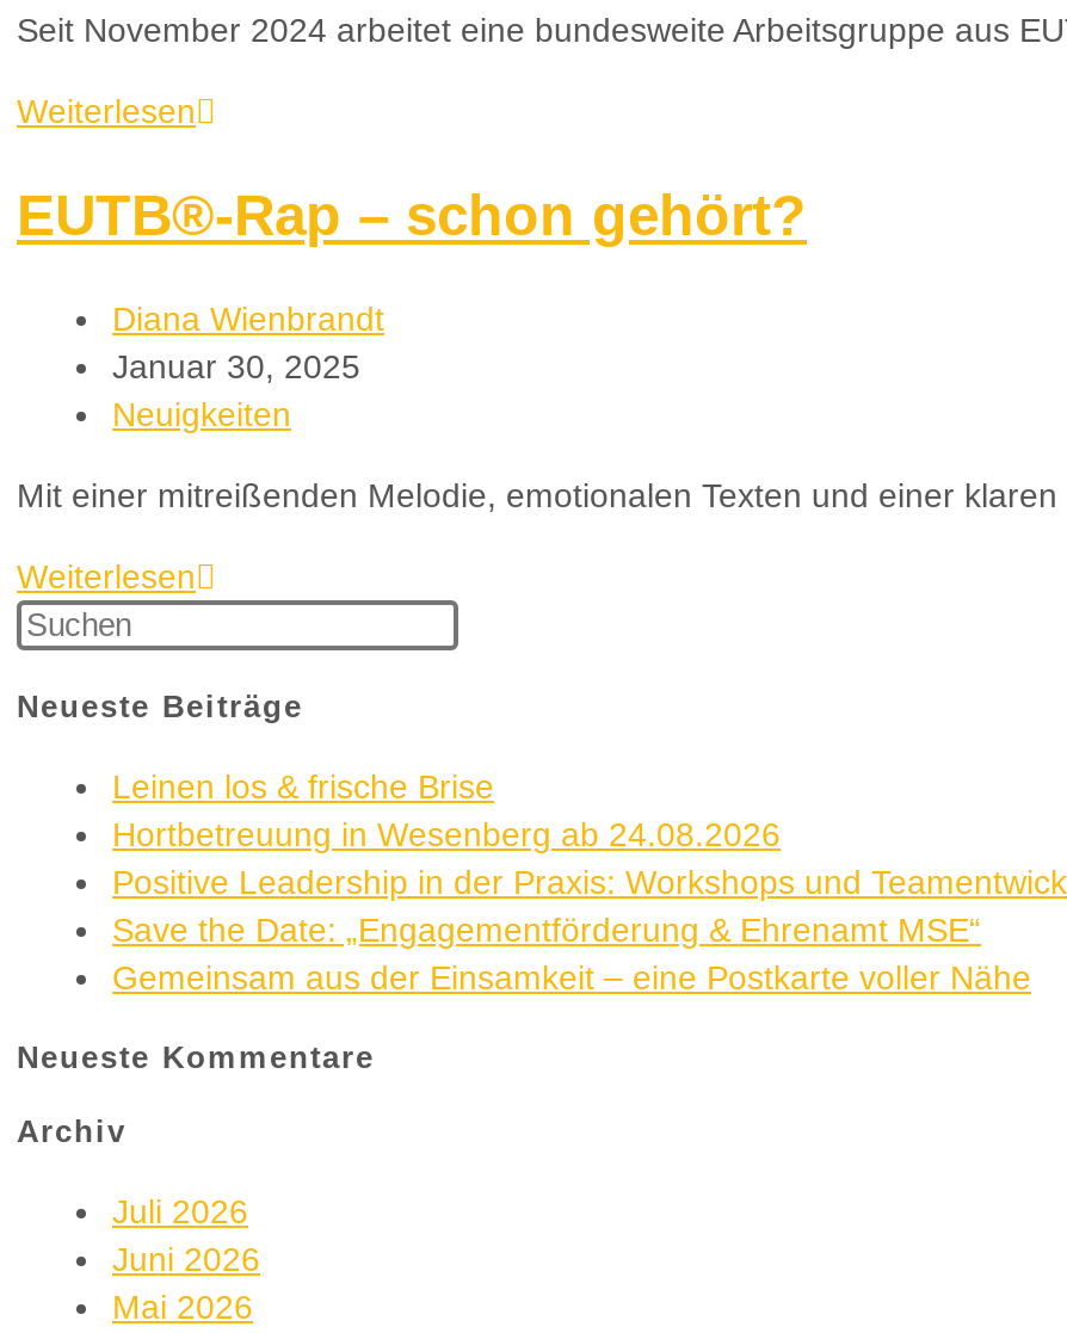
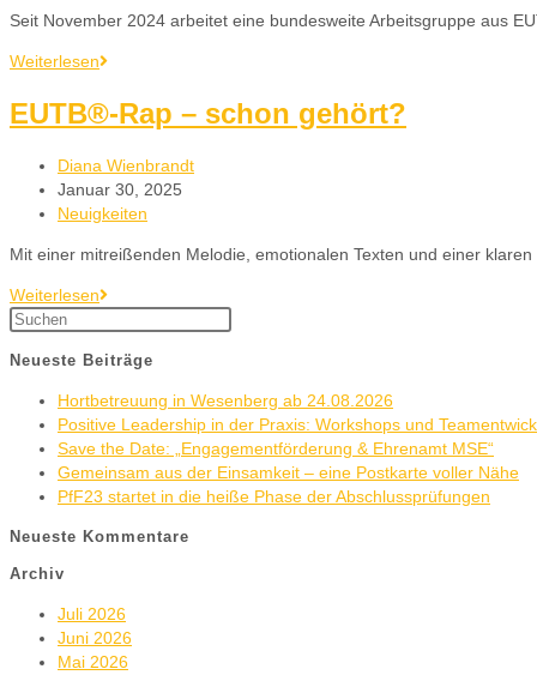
[112,768,494,806] Leinen los & frische Brise -> none
moved [112,815,1031,997] -> [58,391,519,482]: Hortbetreuung in Wesenberg ab 24.08.2026 | Save the Date: „Engagementförderung & Ehrenamt MSE“ | Gemeinsam aus der Einsamkeit – eine Postkarte voller Nähe
none -> [58,487,490,506] PfF23 startet in die heiße Phase der Abschlussprüfungen

